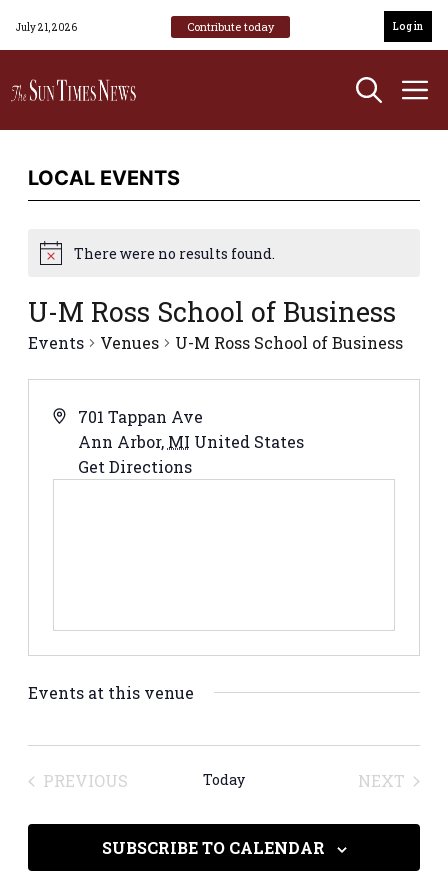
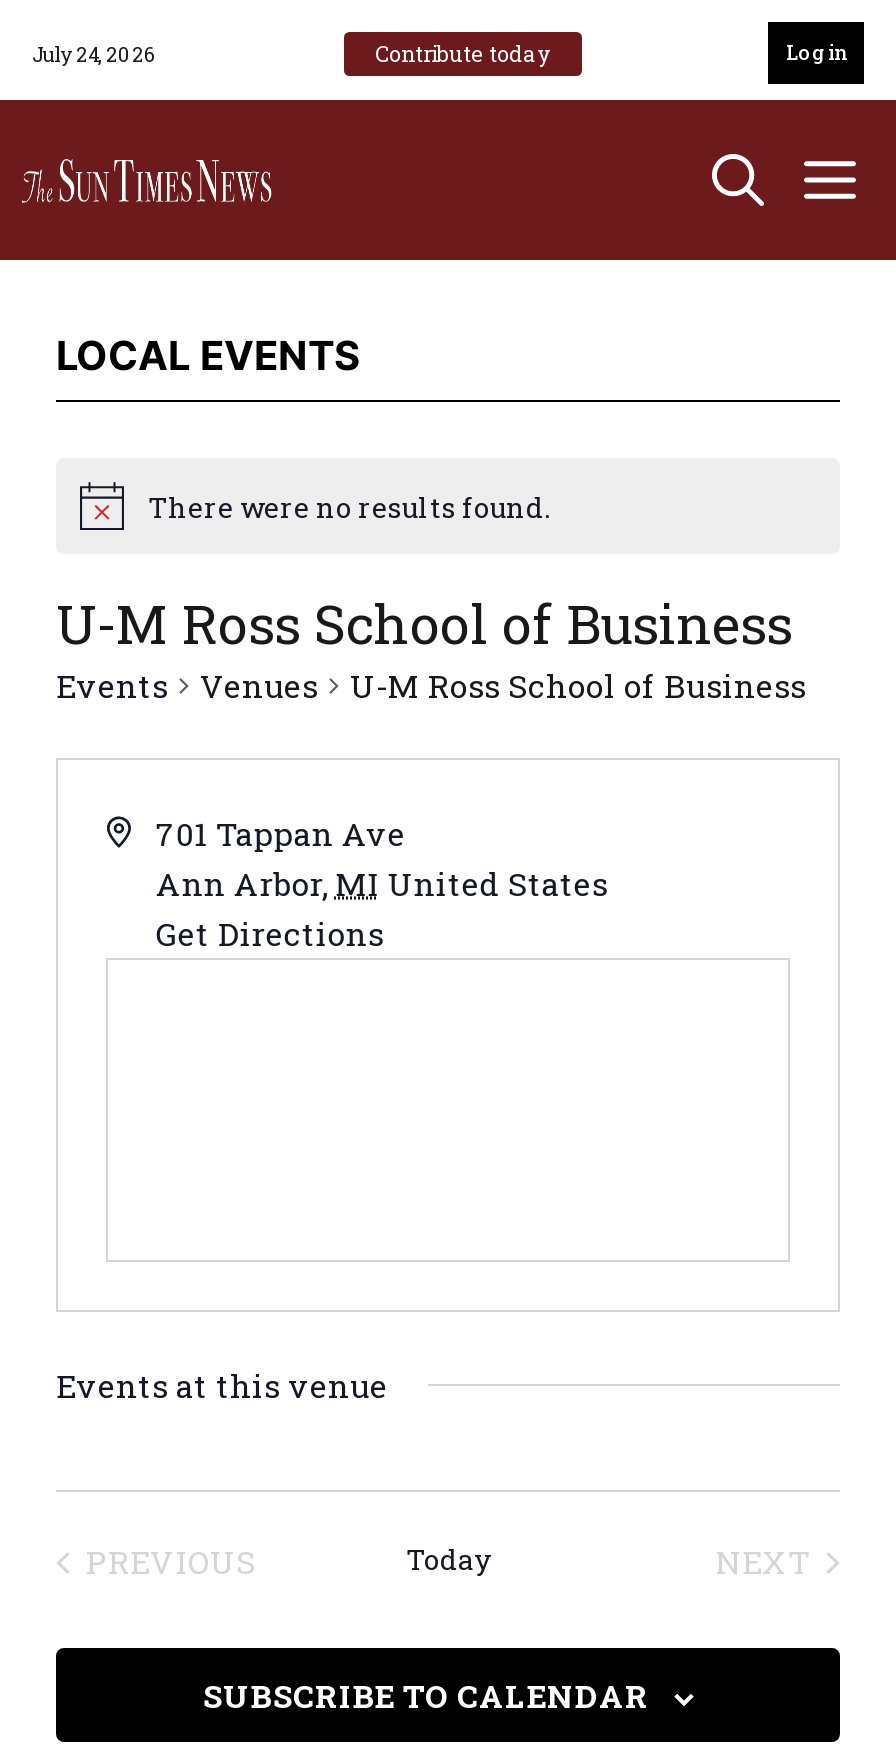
[16,20,77,33] July 21, 2026 -> [32,41,156,67] July 24, 2026

